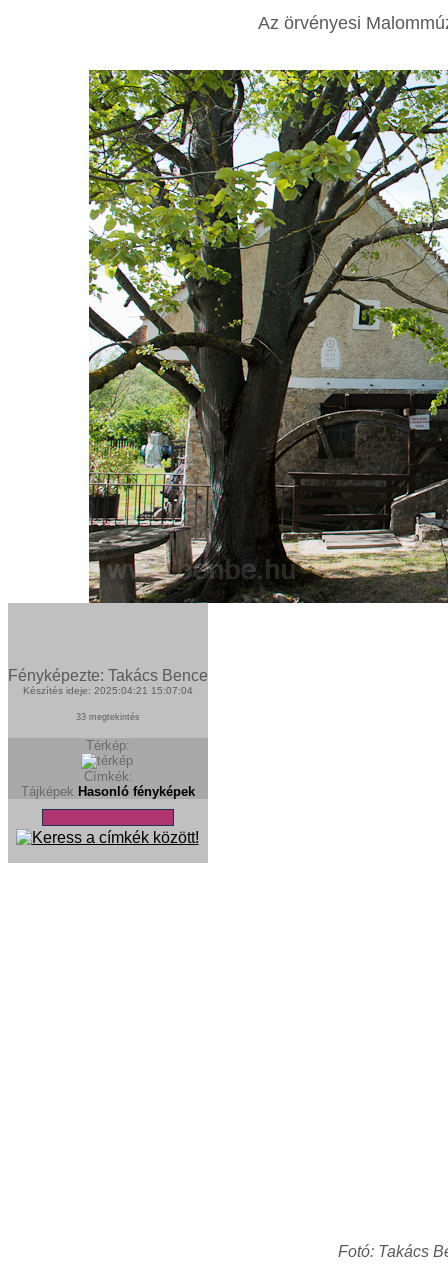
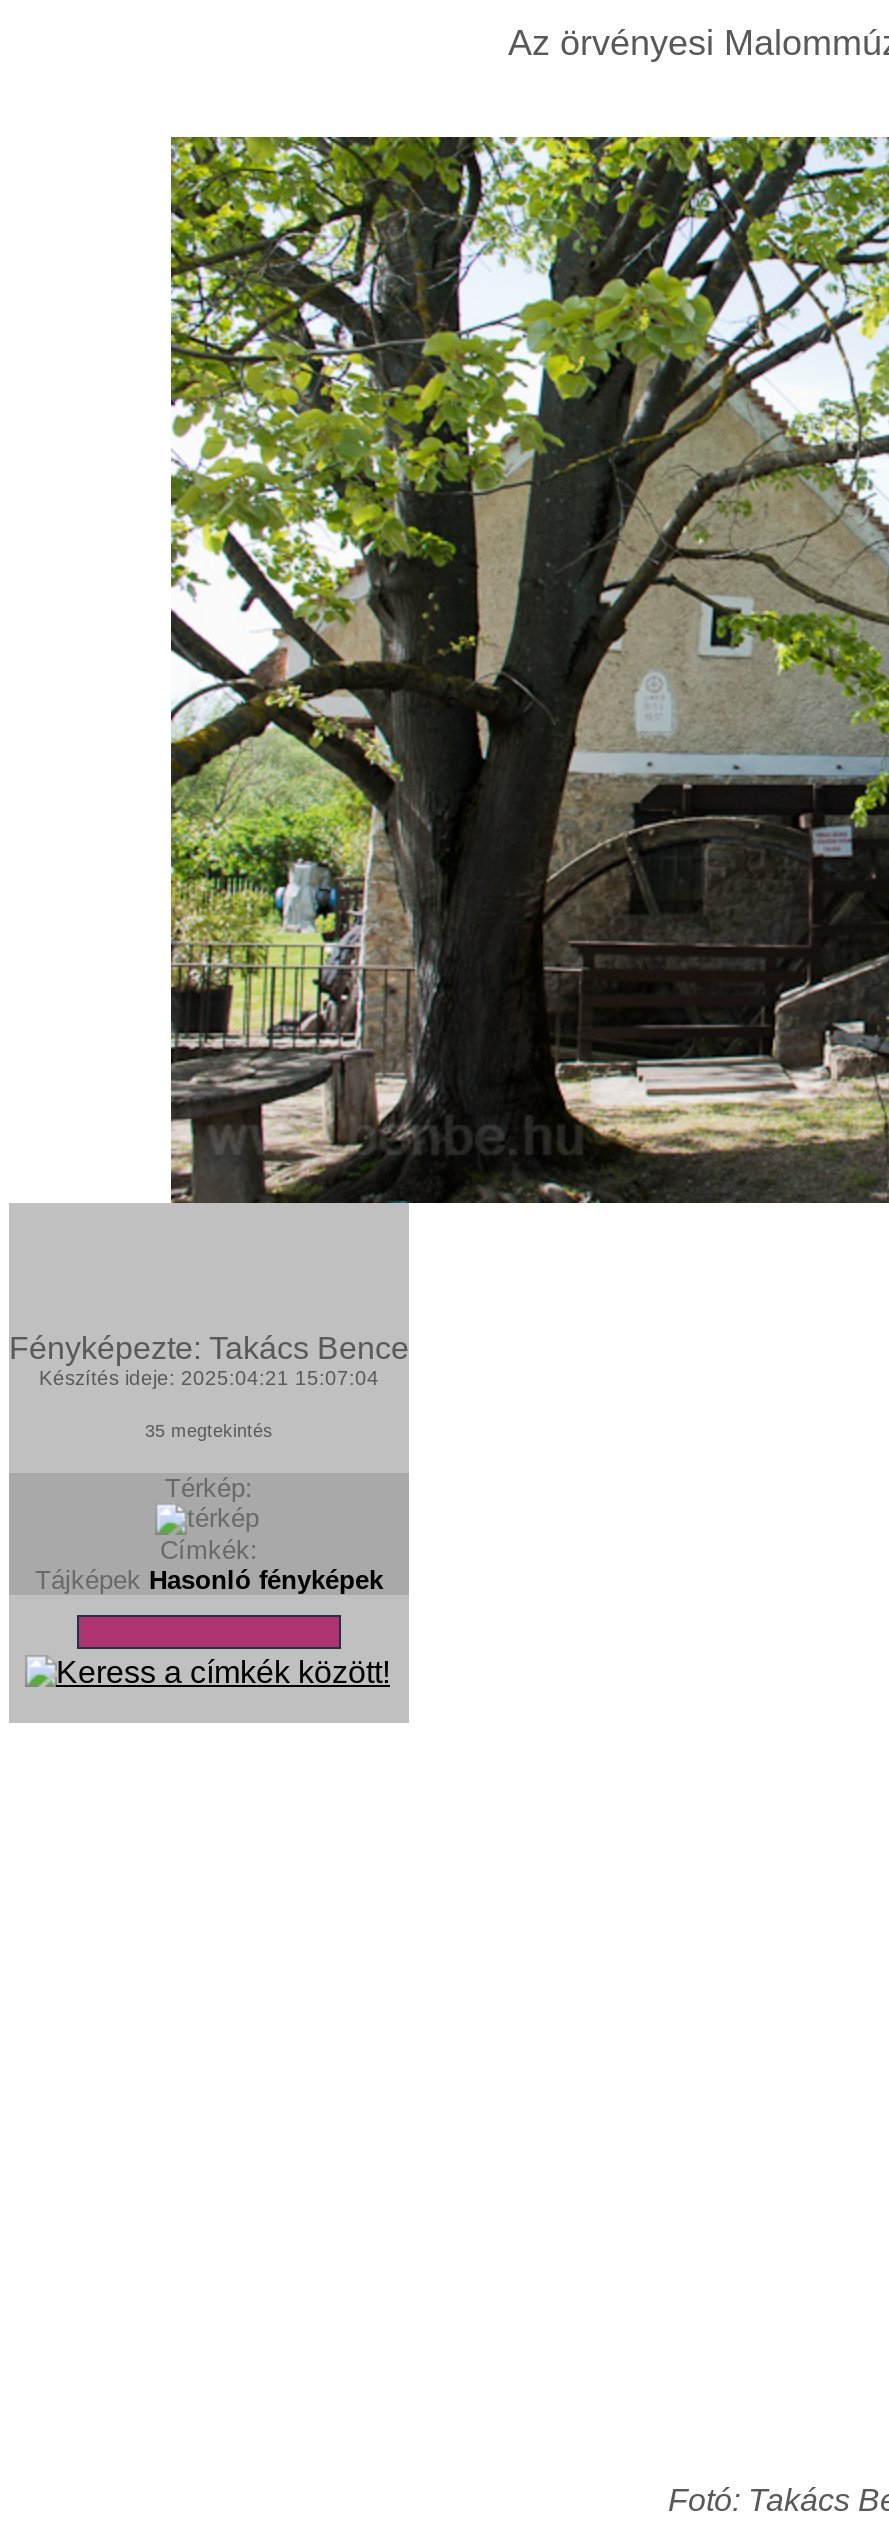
[76,712,140,722] 33 megtekintés -> [145,1421,273,1441] 35 megtekintés

